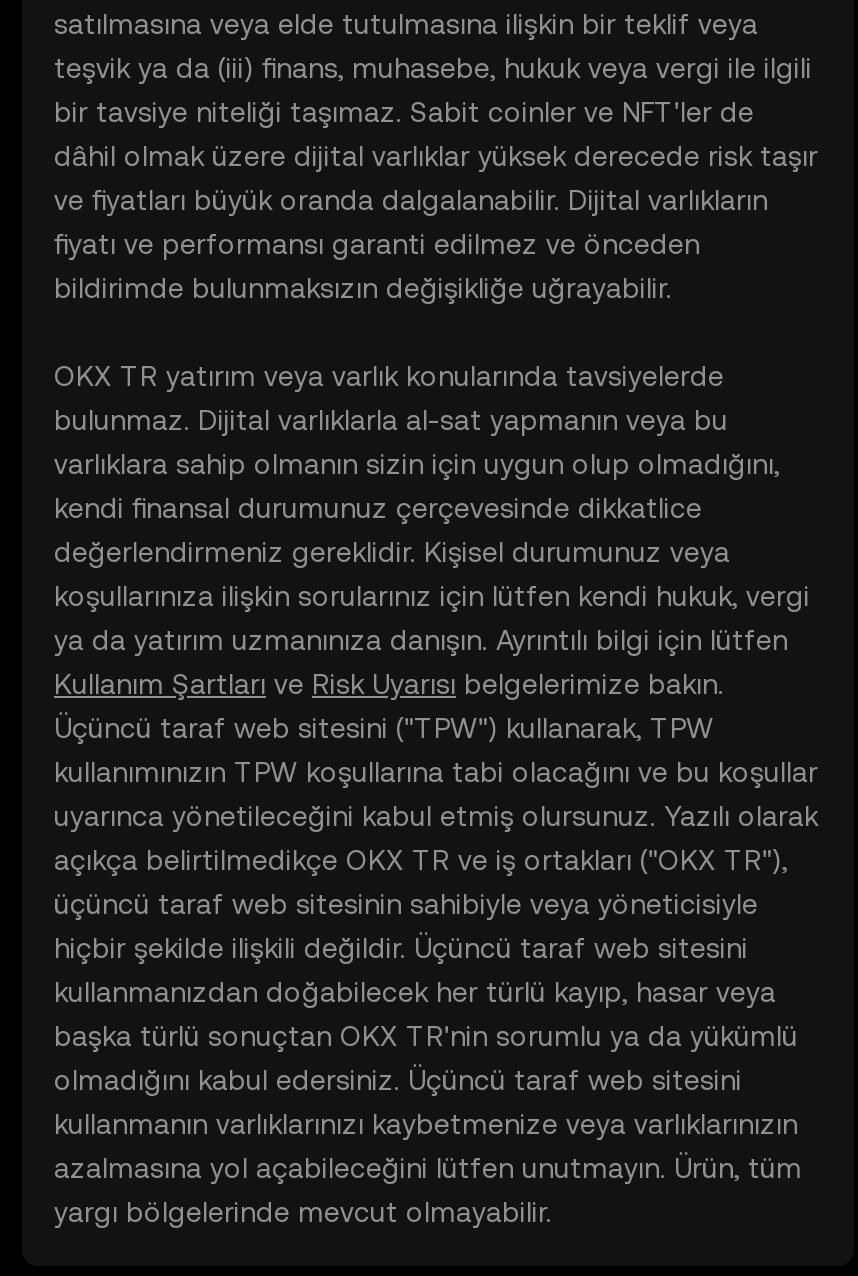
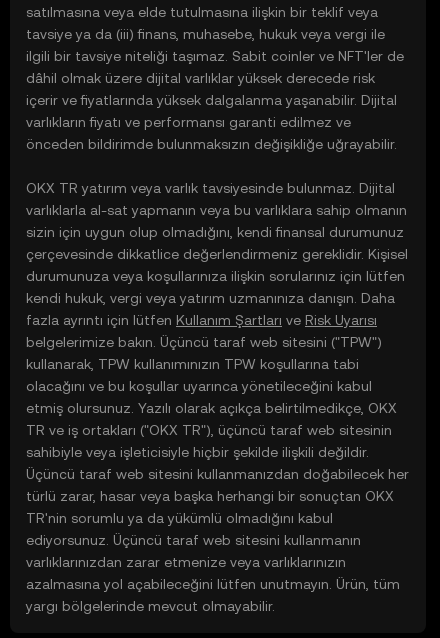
[54,52,818,304] teşvik ya da (iii) finans, muhasebe, hukuk veya vergi ile ilgili | bir tavsiye niteliği taşımaz. Sabit coinler ve NFT'ler de | dâhil olmak üzere dijital varlıklar yüksek derecede risk taşır | ve fiyatları büyük oranda dalgalanabilir. Dijital varlıkların | fiyatı ve performansı garanti edilmez ve önceden | bildirimde bulunmaksızın değişikliğe uğrayabilir. -> [26,26,404,152] tavsiye ya da (iii) finans, muhasebe, hukuk veya vergi ile | ilgili bir tavsiye niteliği taşımaz. Sabit coinler ve NFT'ler de | dâhil olmak üzere dijital varlıklar yüksek derecede risk | içerir ve fiyatlarında yüksek dalgalanma yaşanabilir. Dijital | varlıkların fiyatı ve performansı garanti edilmez ve | önceden bildirimde bulunmaksızın değişikliğe uğrayabilir.
[54,360,818,1140] OKX TR yatırım veya varlık konularında tavsiyelerde | bulunmaz. Dijital varlıklarla al-sat yapmanın veya bu | varlıklara sahip olmanın sizin için uygun olup olmadığını, | kendi finansal durumunuz çerçevesinde dikkatlice | değerlendirmeniz gereklidir. Kişisel durumunuz veya | koşullarınıza ilişkin sorularınız için lütfen kendi hukuk, vergi | ya da yatırım uzmanınıza danışın. Ayrıntılı bilgi için lütfen | Kullanım Şartları ve Risk Uyarısı belgelerimize bakın. | Üçüncü taraf web sitesini ("TPW") kullanarak, TPW | kullanımınızın TPW koşullarına tabi olacağını ve bu koşullar | uyarınca yönetileceğini kabul etmiş olursunuz. Yazılı olarak | açıkça belirtilmedikçe OKX TR ve iş ortakları ("OKX TR"), | üçüncü taraf web sitesinin sahibiyle veya yöneticisiyle | hiçbir şekilde ilişkili değildir. Üçüncü taraf web sitesini | kullanmanızdan doğabilecek her türlü kayıp, hasar veya | başka türlü sonuçtan OKX TR'nin sorumlu ya da yükümlü | olmadığını kabul edersiniz. Üçüncü taraf web sitesini | kullanmanın varlıklarınızı kaybetmenize veya varlıklarınızın -> [26,180,409,570] OKX TR yatırım veya varlık tavsiyesinde bulunmaz. Dijital | varlıklarla al-sat yapmanın veya bu varlıklara sahip olmanın | sizin için uygun olup olmadığını, kendi finansal durumunuz | çerçevesinde dikkatlice değerlendirmeniz gereklidir. Kişisel | durumunuza veya koşullarınıza ilişkin sorularınız için lütfen | kendi hukuk, vergi veya yatırım uzmanınıza danışın. Daha | fazla ayrıntı için lütfen Kullanım Şartları ve Risk Uyarısı | belgelerimize bakın. Üçüncü taraf web sitesini ("TPW") | kullanarak, TPW kullanımınızın TPW koşullarına tabi | olacağını ve bu koşullar uyarınca yönetileceğini kabul | etmiş olursunuz. Yazılı olarak açıkça belirtilmedikçe, OKX | TR ve iş ortakları ("OKX TR"), üçüncü taraf web sitesinin | sahibiyle veya işleticisiyle hiçbir şekilde ilişkili değildir. | Üçüncü taraf web sitesini kullanmanızdan doğabilecek her | türlü zarar, hasar veya başka herhangi bir sonuçtan OKX | TR'nin sorumlu ya da yükümlü olmadığını kabul | ediyorsunuz. Üçüncü taraf web sitesini kullanmanın | varlıklarınızdan zarar etmenize veya varlıklarınızın

